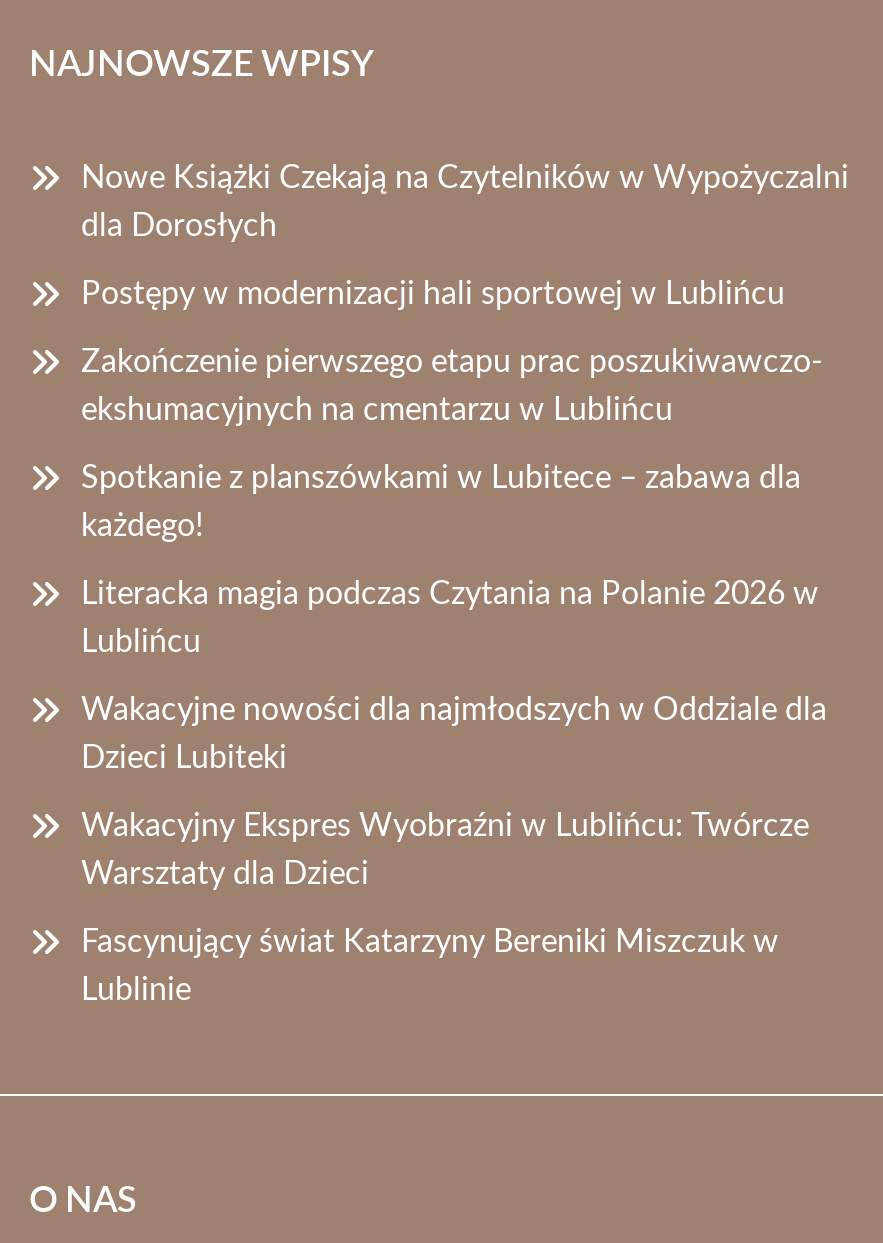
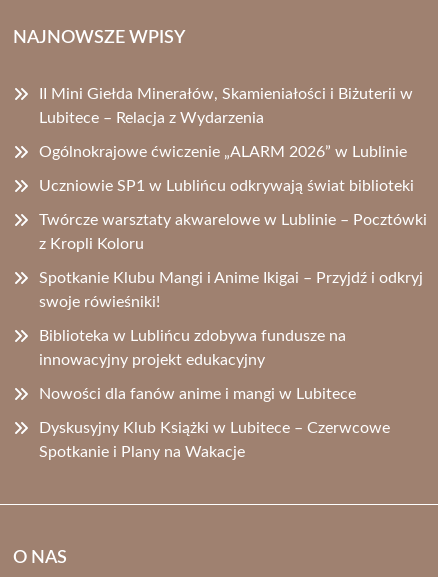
[81,162,849,1006] Nowe Książki Czekają na Czytelników w Wypożyczalni | dla Dorosłych | Postępy w modernizacji hali sportowej w Lublińcu | Zakończenie pierwszego etapu prac poszukiwawczo- | ekshumacyjnych na cmentarzu w Lublińcu | Spotkanie z planszówkami w Lubitece – zabawa dla | każdego! | Literacka magia podczas Czytania na Polanie 2026 w | Lublińcu | Wakacyjne nowości dla najmłodszych w Oddziale dla | Dzieci Lubiteki | Wakacyjny Ekspres Wyobraźni w Lublińcu: Twórcze | Warsztaty dla Dzieci | Fascynujący świat Katarzyny Bereniki Miszczuk w | Lublinie -> [39,86,427,460] II Mini Giełda Minerałów, Skamieniałości i Biżuterii w | Lubitece – Relacja z Wydarzenia | Ogólnokrajowe ćwiczenie „ALARM 2026” w Lublinie | Uczniowie SP1 w Lublińcu odkrywają świat biblioteki | Twórcze warsztaty akwarelowe w Lublinie – Pocztówki | z Kropli Koloru | Spotkanie Klubu Mangi i Anime Ikigai – Przyjdź i odkryj | swoje rówieśniki! | Biblioteka w Lublińcu zdobywa fundusze na | innowacyjny projekt edukacyjny | Nowości dla fanów anime i mangi w Lubitece | Dyskusyjny Klub Książki w Lubitece – Czerwcowe | Spotkanie i Plany na Wakacje

